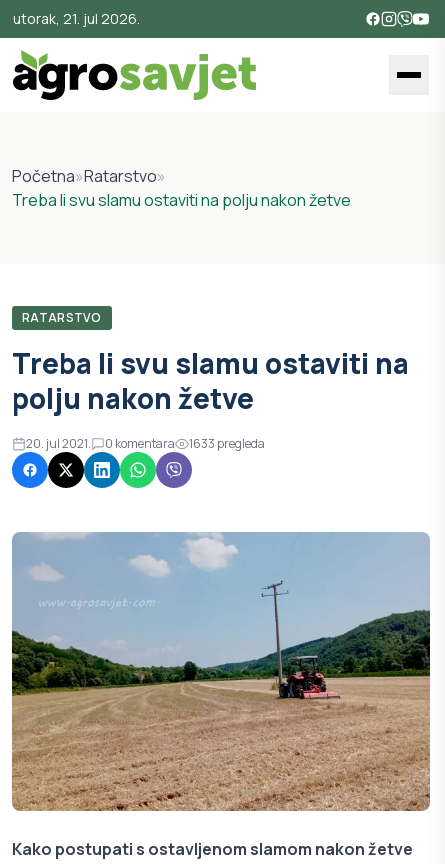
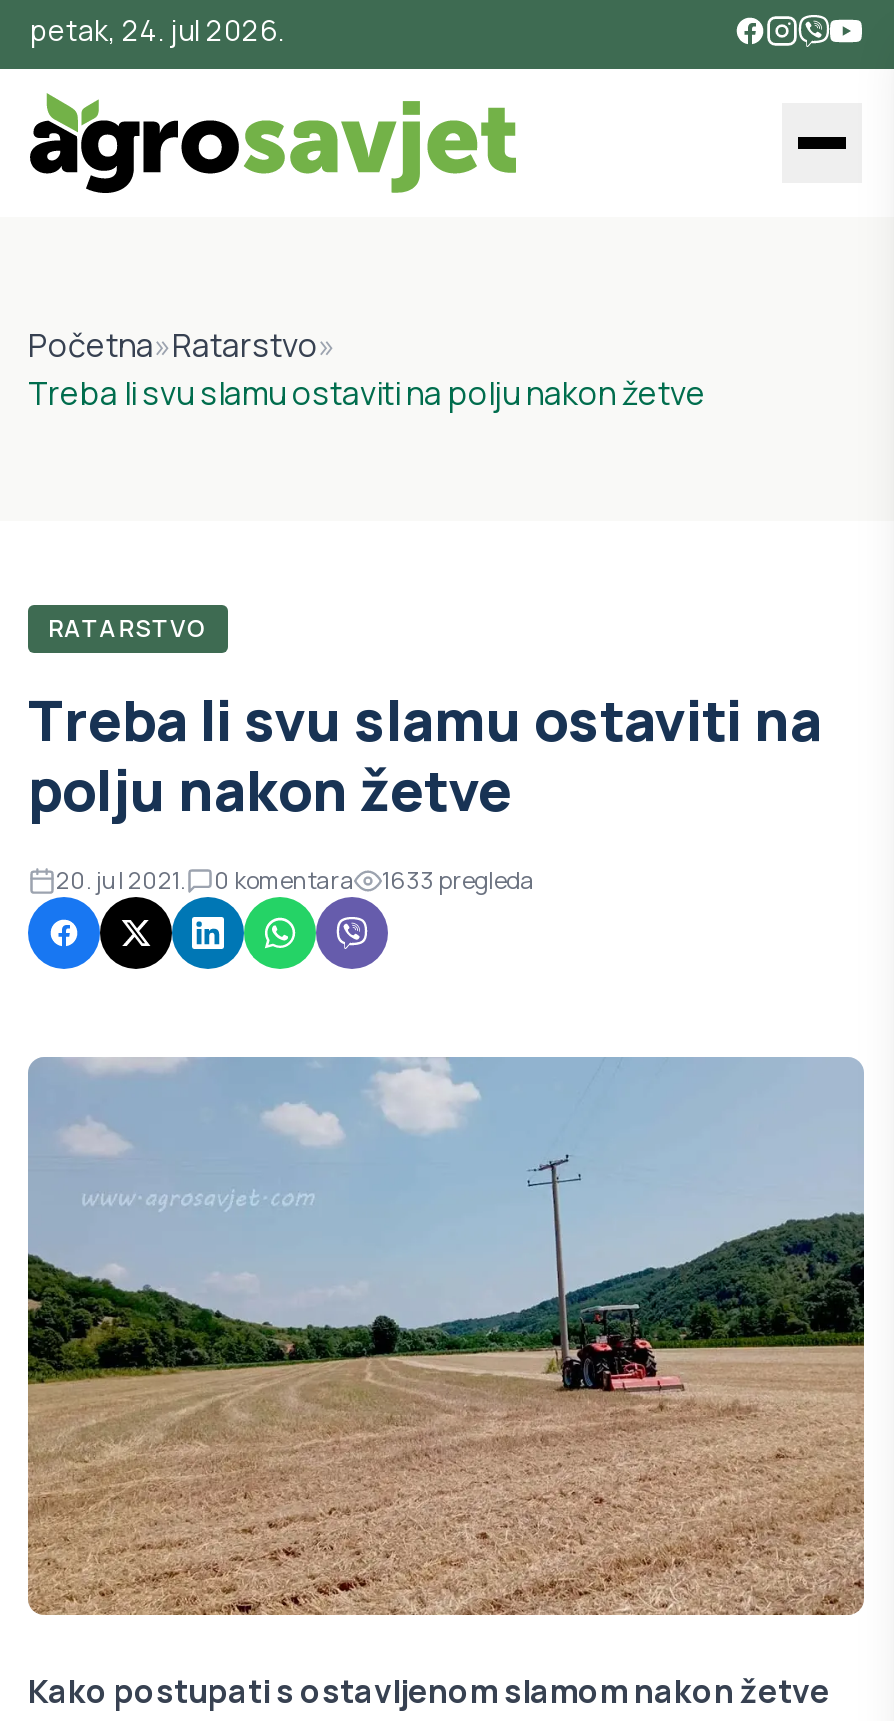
[13,9,140,28] utorak, 21. jul 2026. -> [30,11,284,49] petak, 24. jul 2026.

